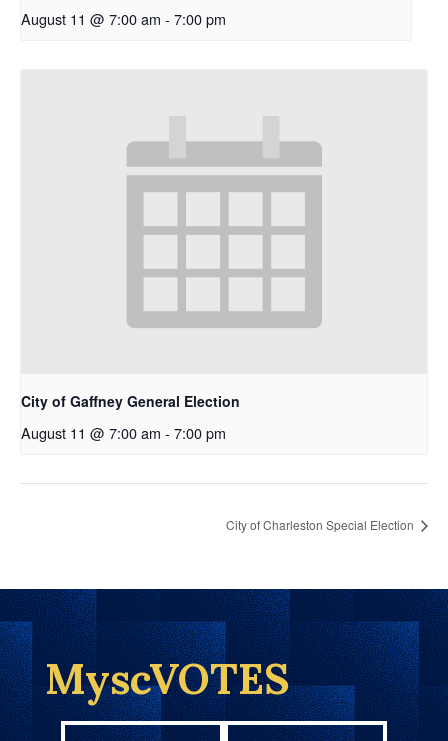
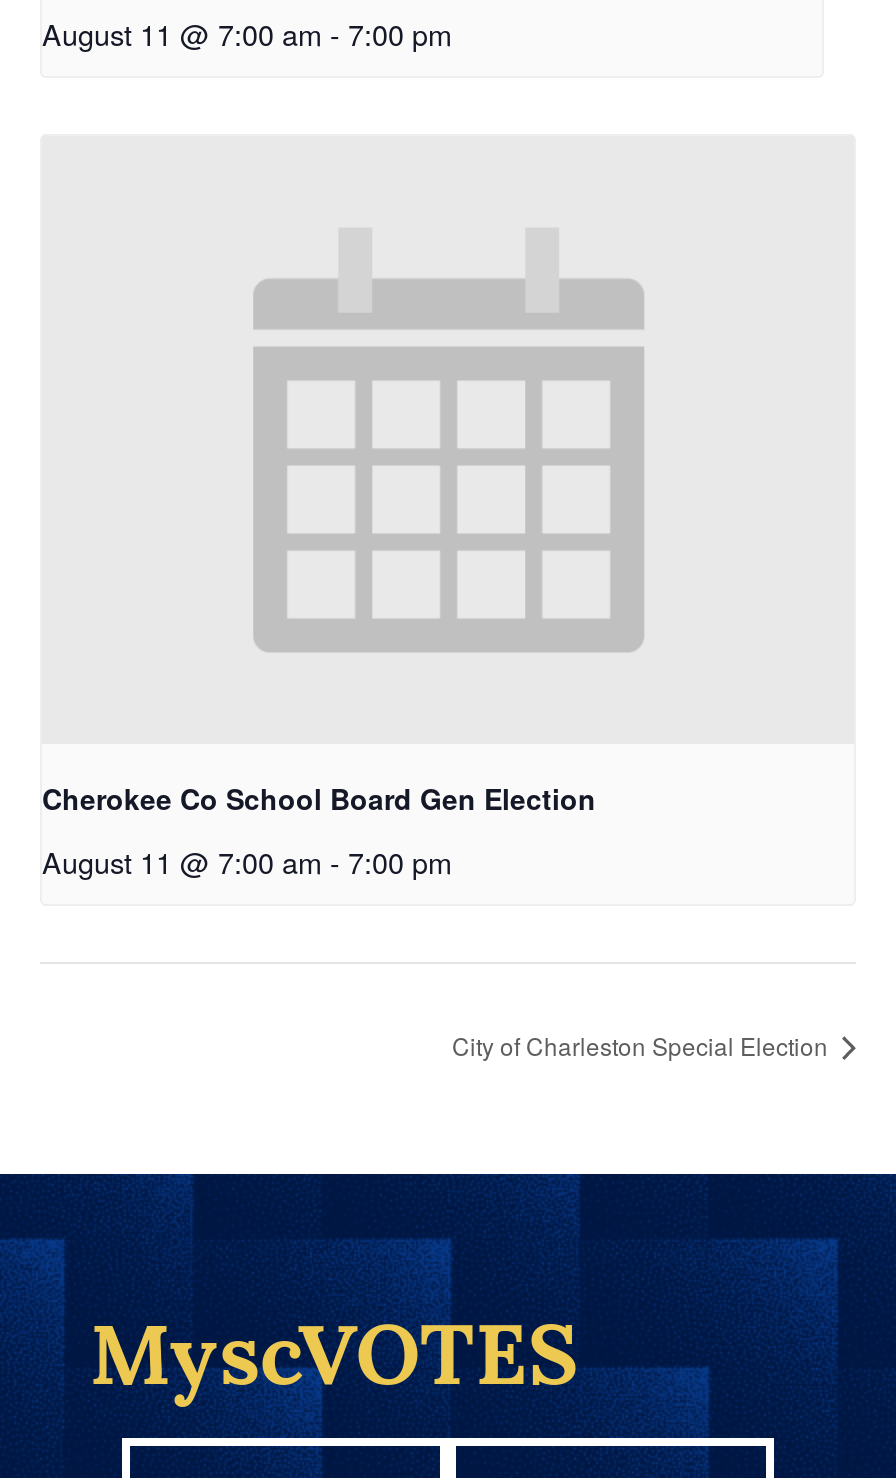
[21,391,240,411] City of Gaffney General Election -> [42,778,596,818] Cherokee Co School Board Gen Election

